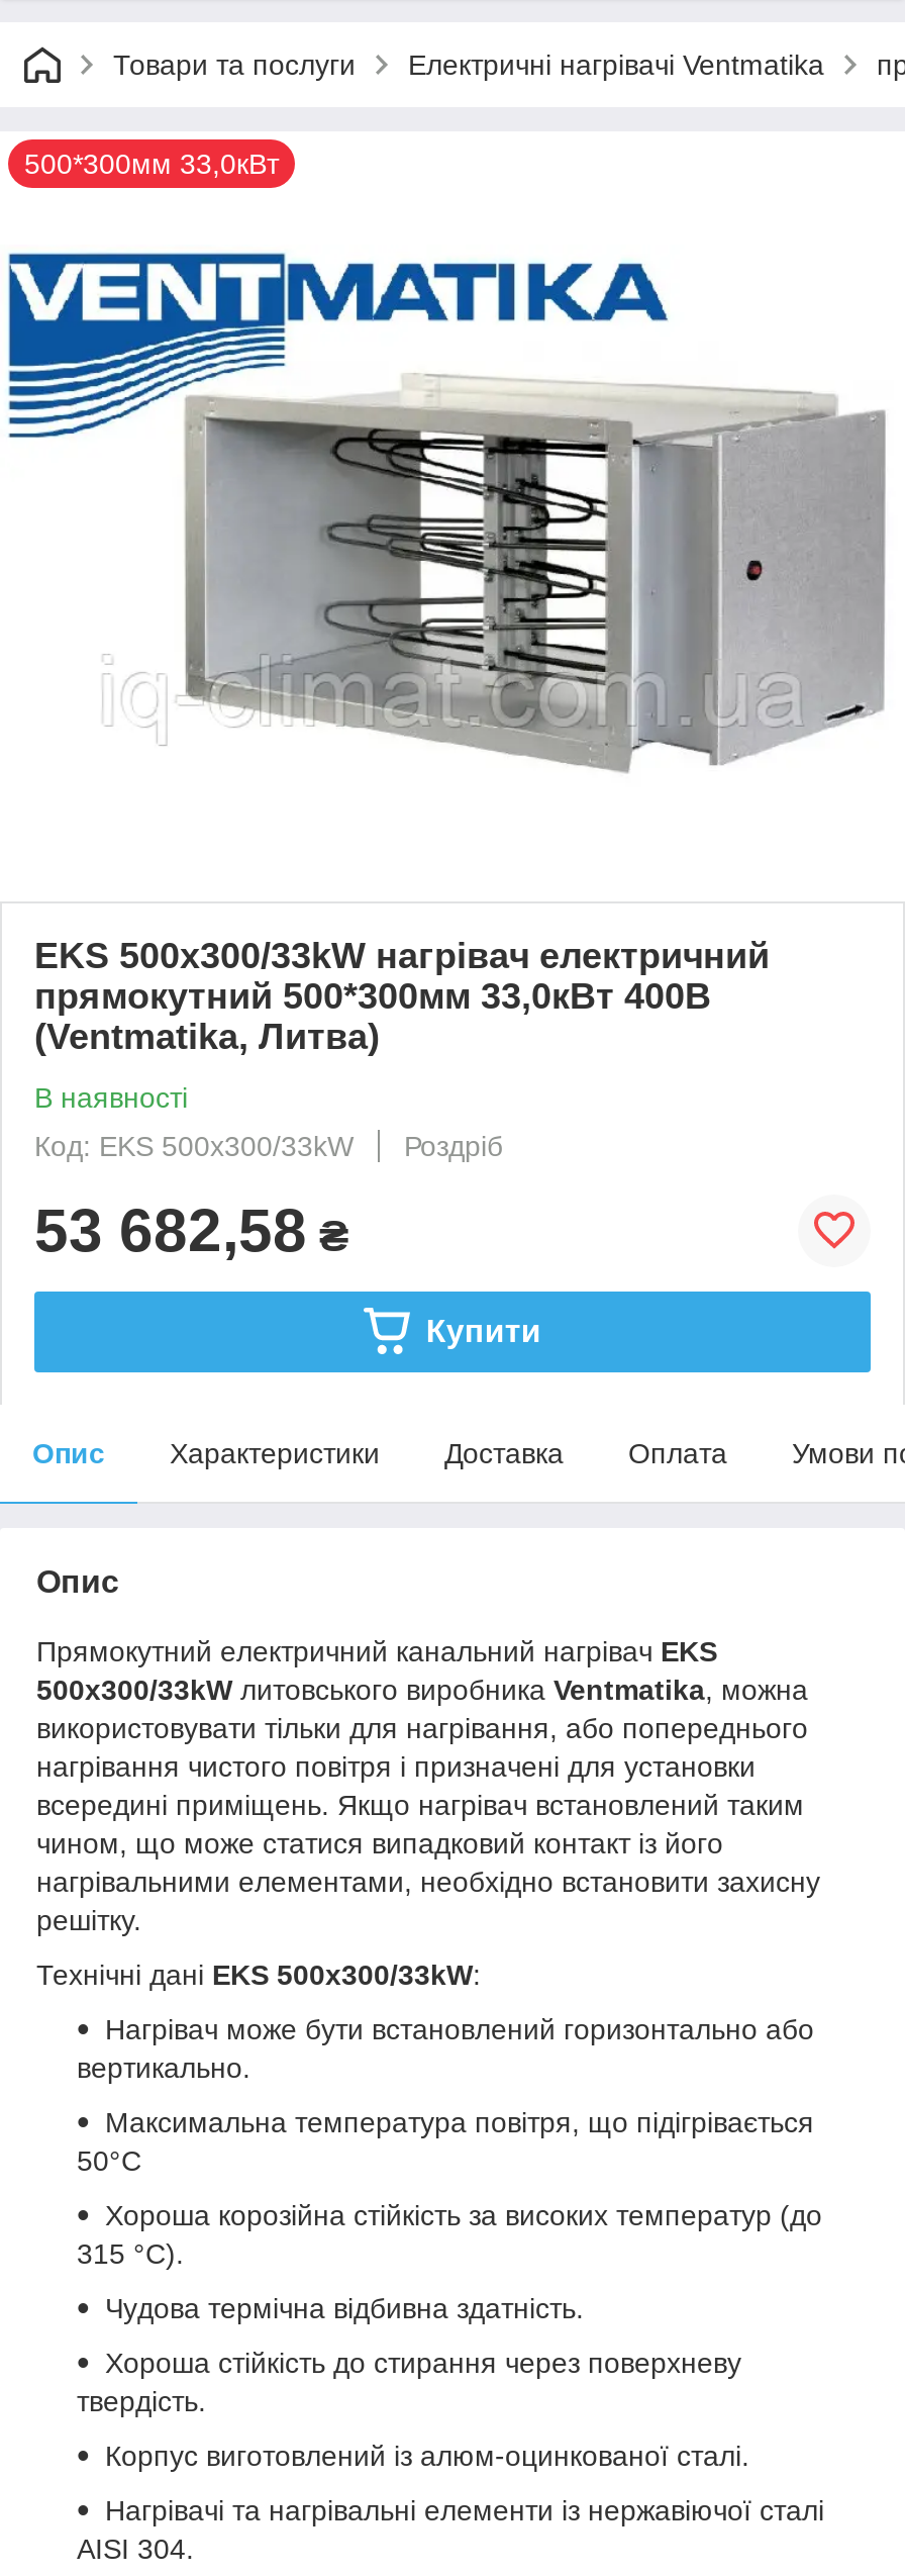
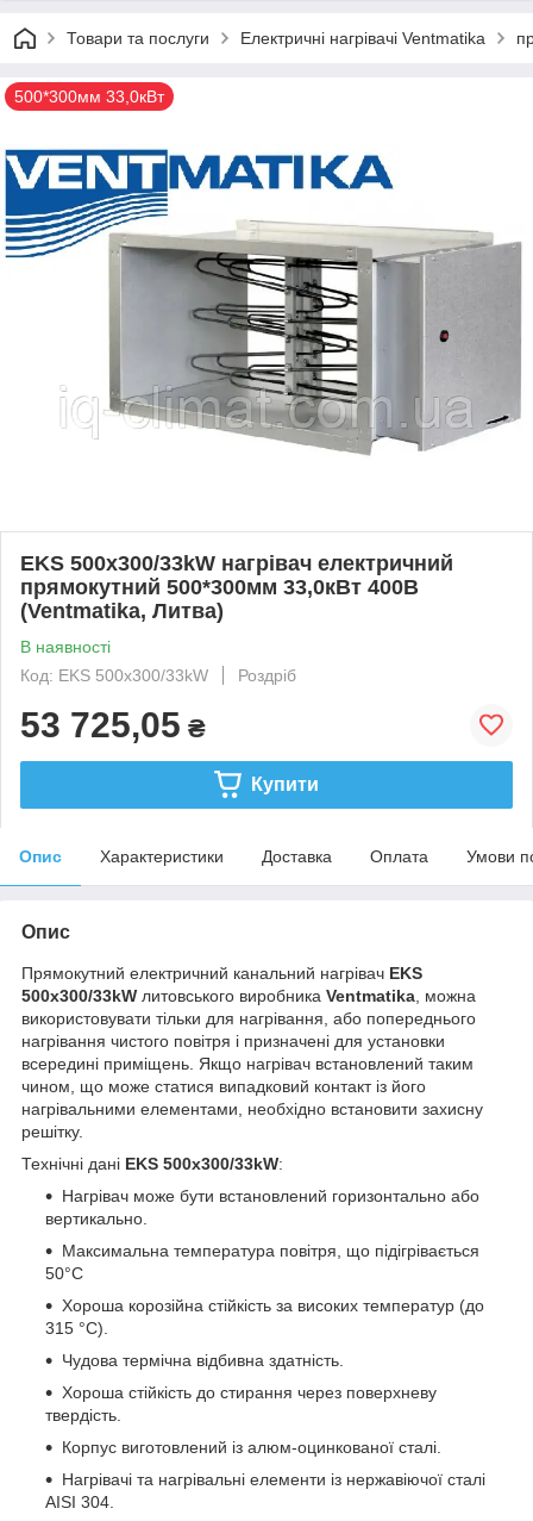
[34,1196,349,1263] 53 682,58 ₴ -> [20,705,206,744] 53 725,05 ₴

